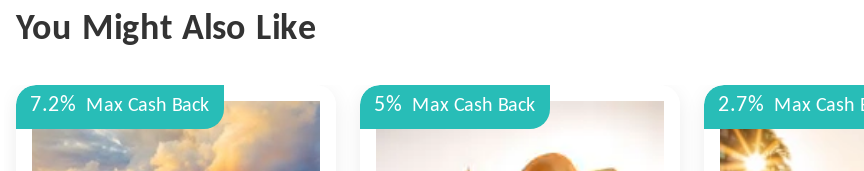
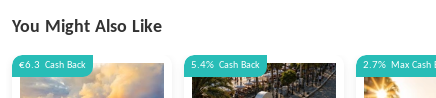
[30,95,210,117] 7.2% Max Cash Back -> [19,60,86,71] €6.3 Cash Back
[374,95,536,117] 5% Max Cash Back -> [191,60,260,71] 5.4% Cash Back

